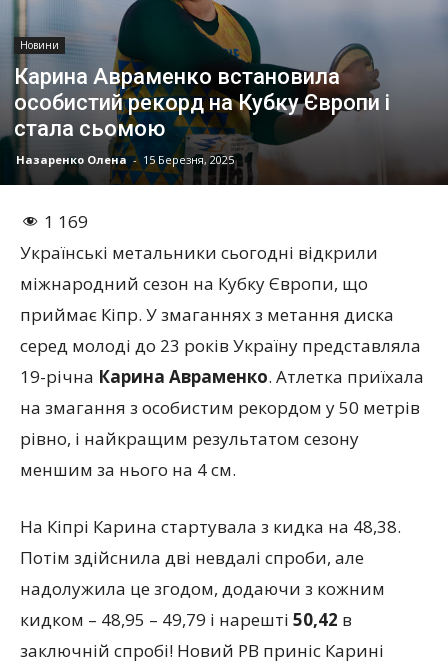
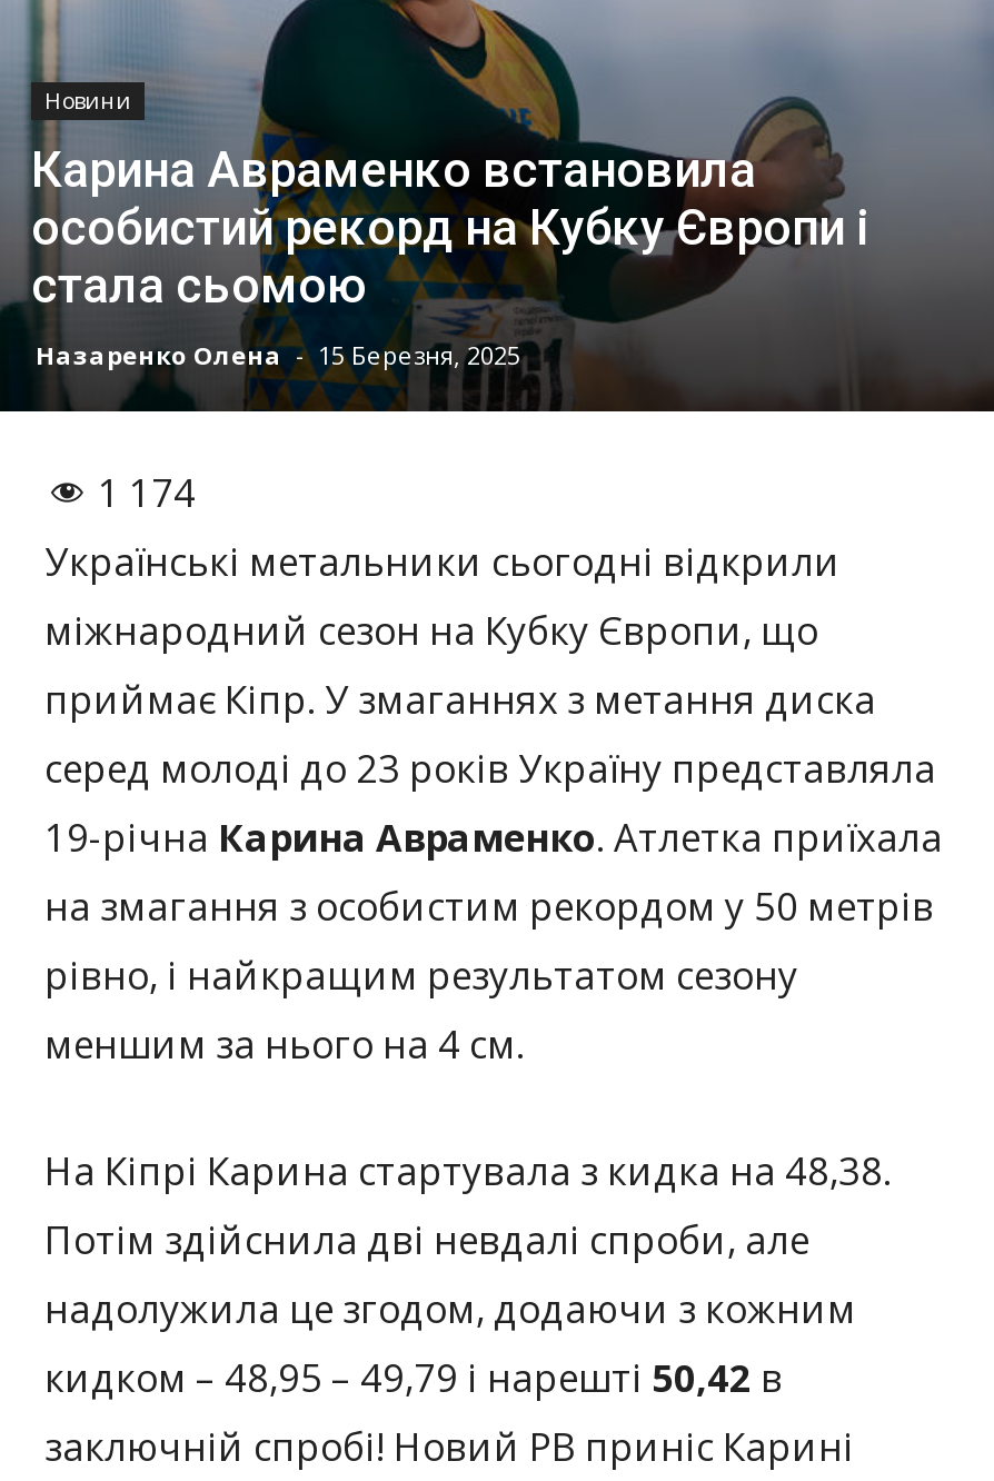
[44,210,88,233] 1 169 -> [98,466,196,517] 1 174

